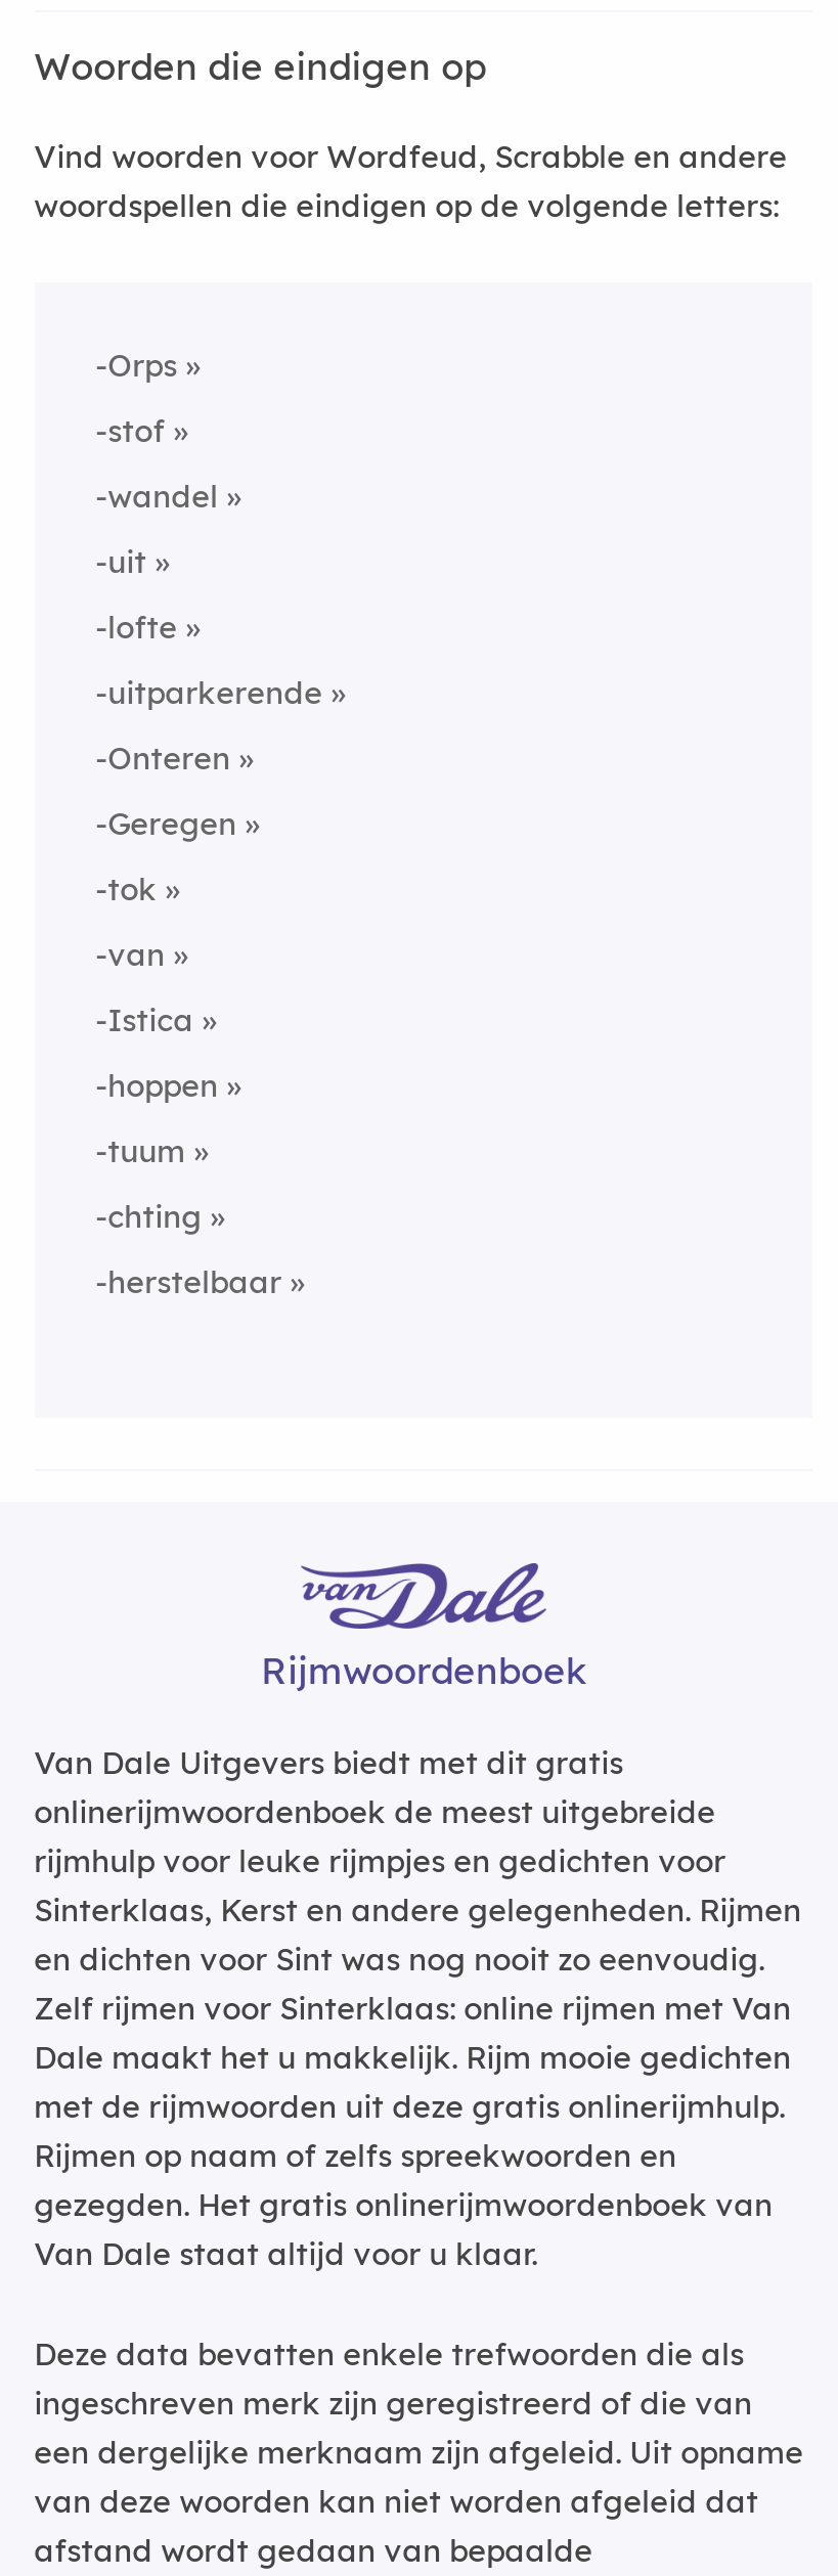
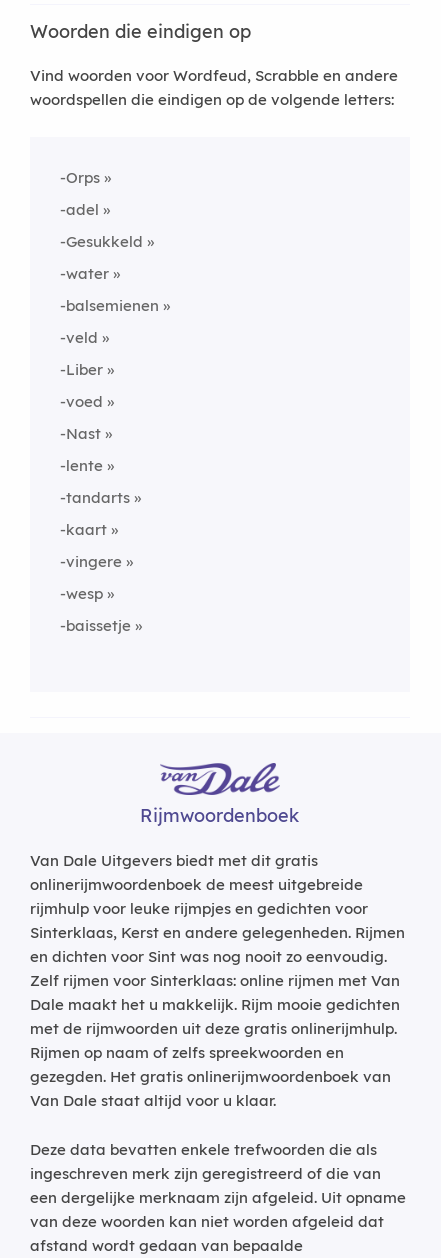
[95,411,165,450] -stof -> [60,200,99,219] -adel
[95,477,218,516] -wandel -> [60,232,143,251] -Gesukkeld
[95,542,147,581] -uit -> [60,264,109,283] -water
[95,608,177,647] -lofte -> [60,296,159,315] -balsemienen
[95,673,323,712] -uitparkerende -> [60,328,98,347] -veld
[95,739,230,778] -Onteren -> [60,360,103,379] -Liber
[95,804,237,843] -Geregen -> [60,392,103,411] -voed
[95,870,157,908] -tok -> [60,424,101,443] -Nast
[95,935,165,974] -van -> [60,456,103,475] -lente
[95,1001,194,1039] -Istica -> [60,488,130,507] -tandarts
[95,1066,218,1105] -hoppen -> [60,520,107,539] -kaart
[95,1131,185,1170] -tuum -> [60,552,122,571] -vingere
[95,1197,202,1236] -chting -> [60,584,103,603] -wesp
[95,1262,282,1301] -herstelbaar -> [60,616,131,635] -baissetje

